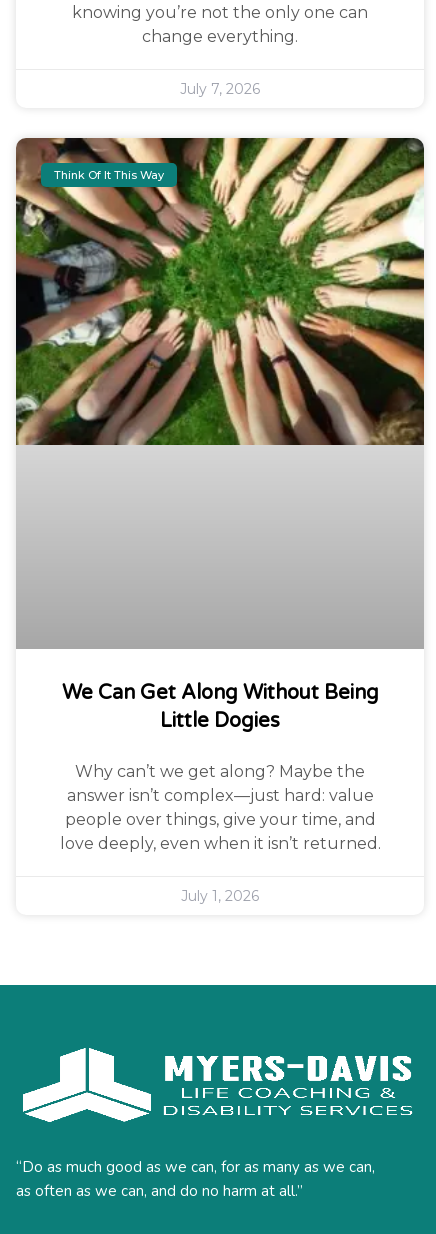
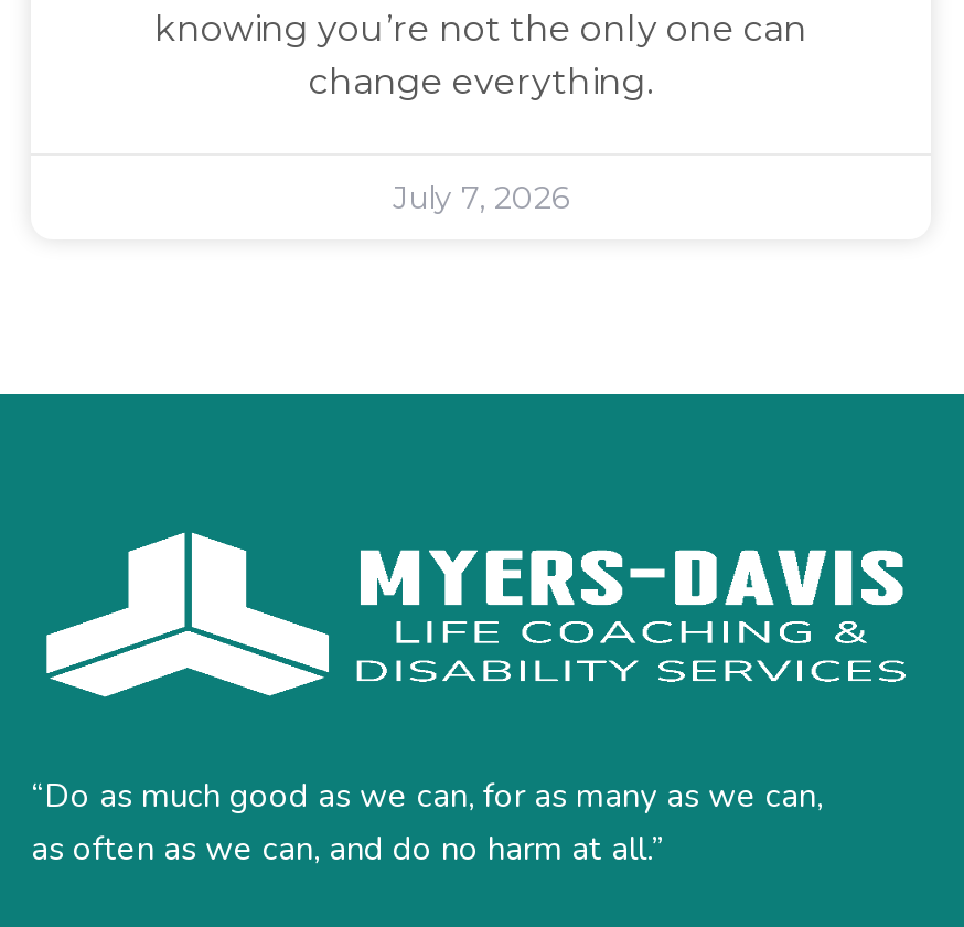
[15,137,425,649] [image] | Think Of It This Way -> none
[59,681,380,905] We Can Get Along Without Being | Little Dogies | Why can’t we get along? Maybe the | answer isn’t complex—just hard: value | people over things, give your time, and | love deeply, even when it isn’t returned. | July 1, 2026 -> none

